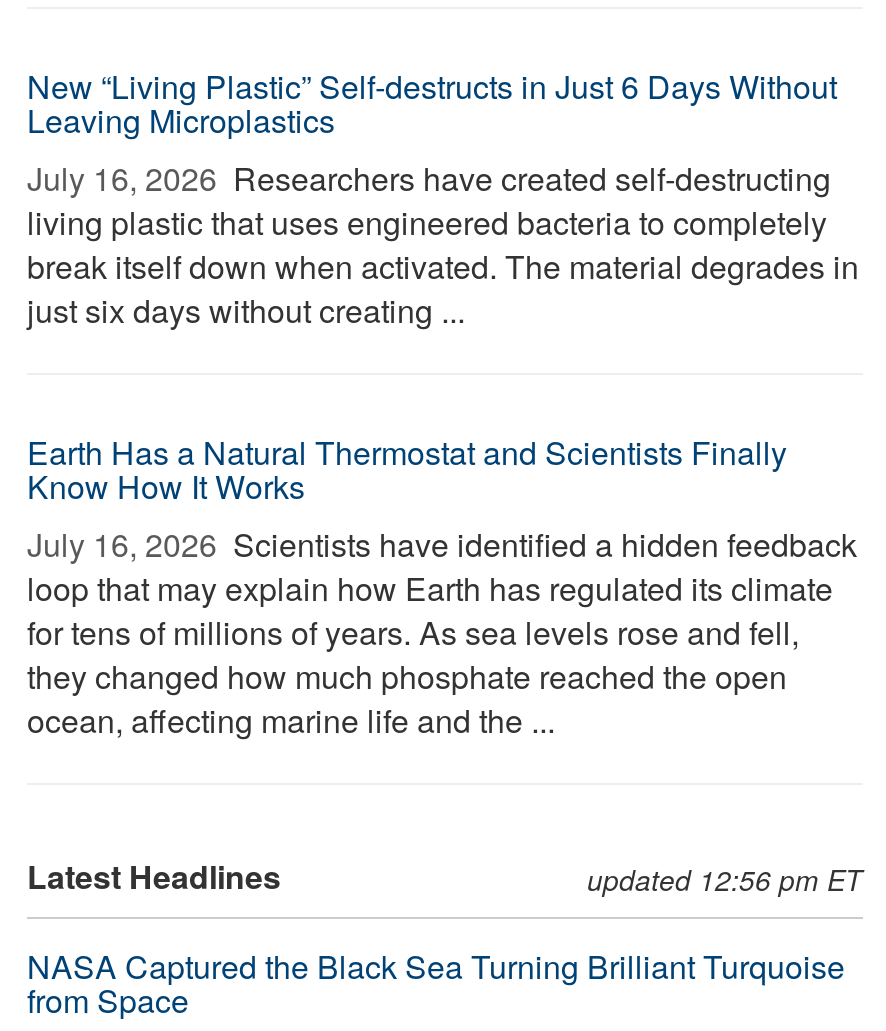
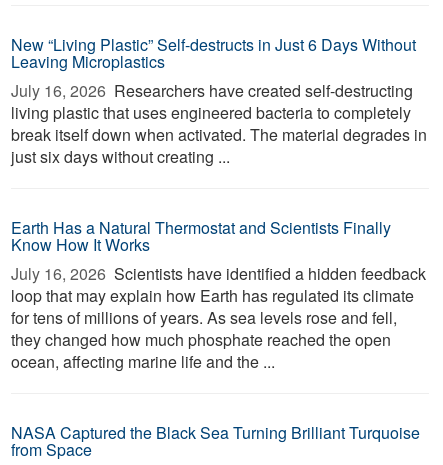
[27,853,863,899] Latest Headlines | updated 12:56 pm ET -> none

